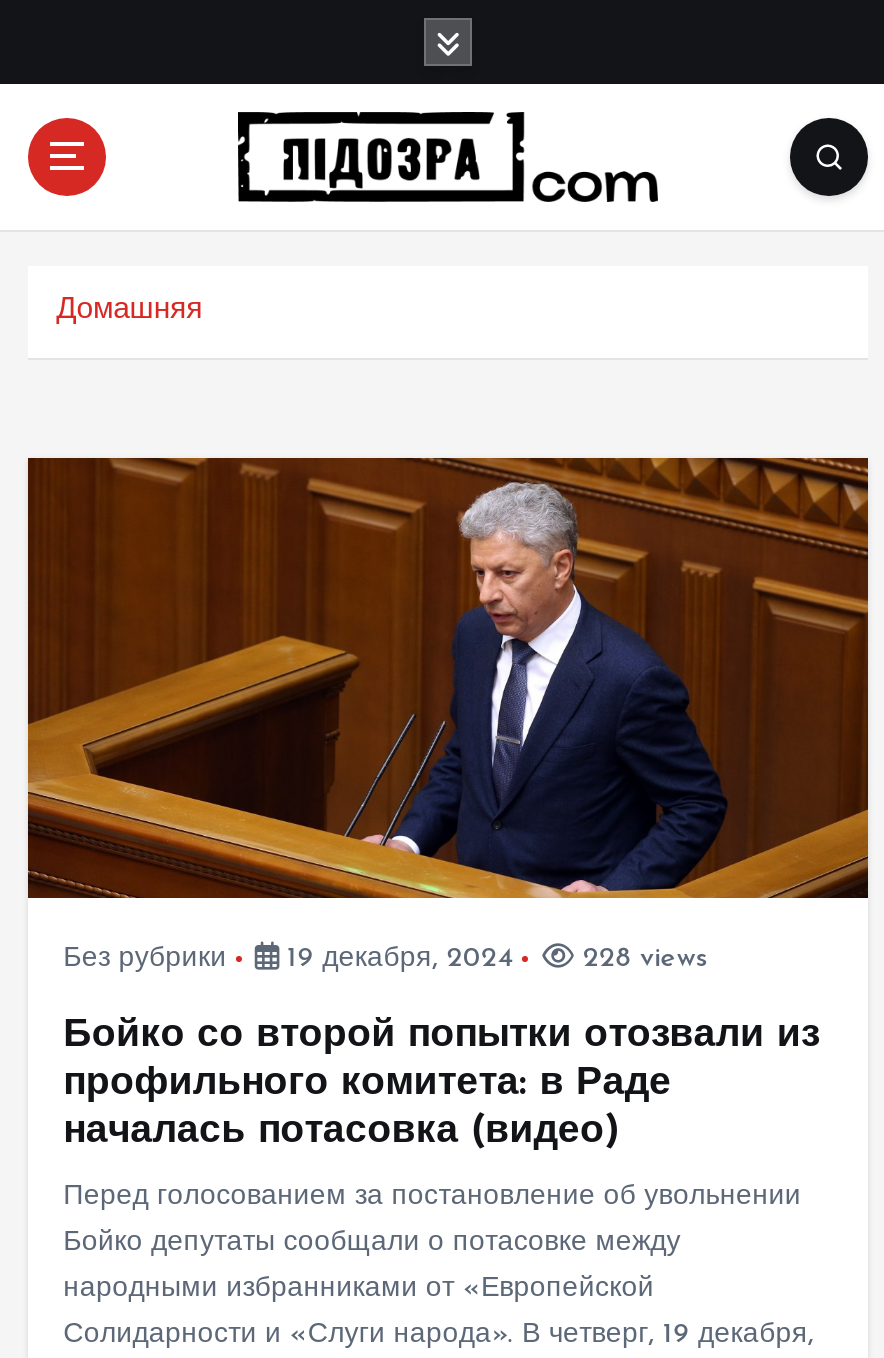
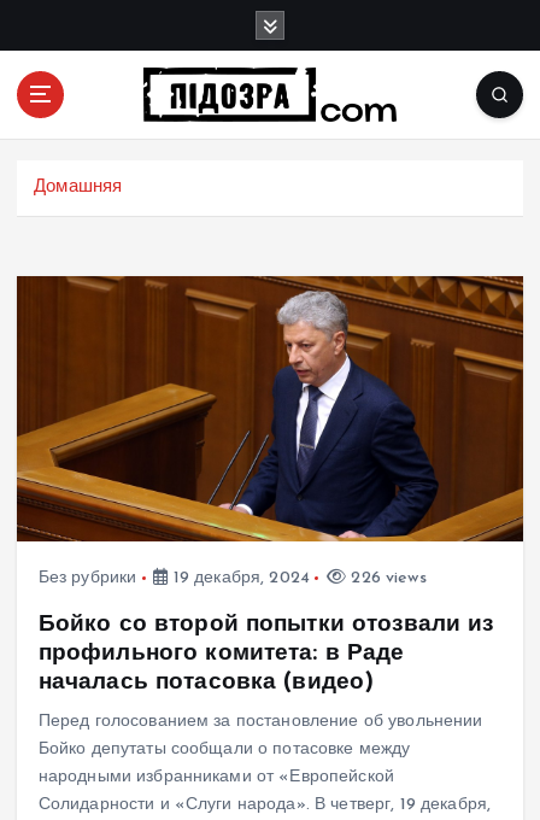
[575,945,707,975] 228 views -> [346,570,426,588] 226 views

